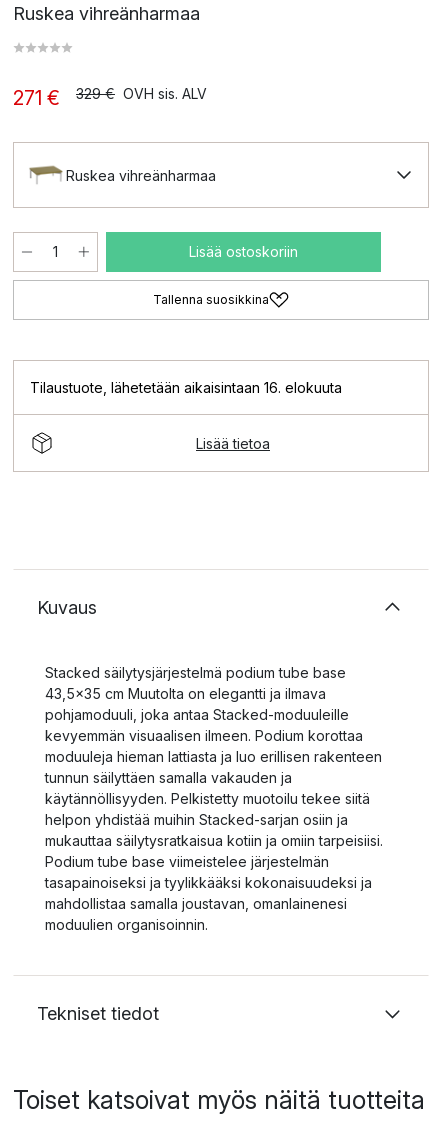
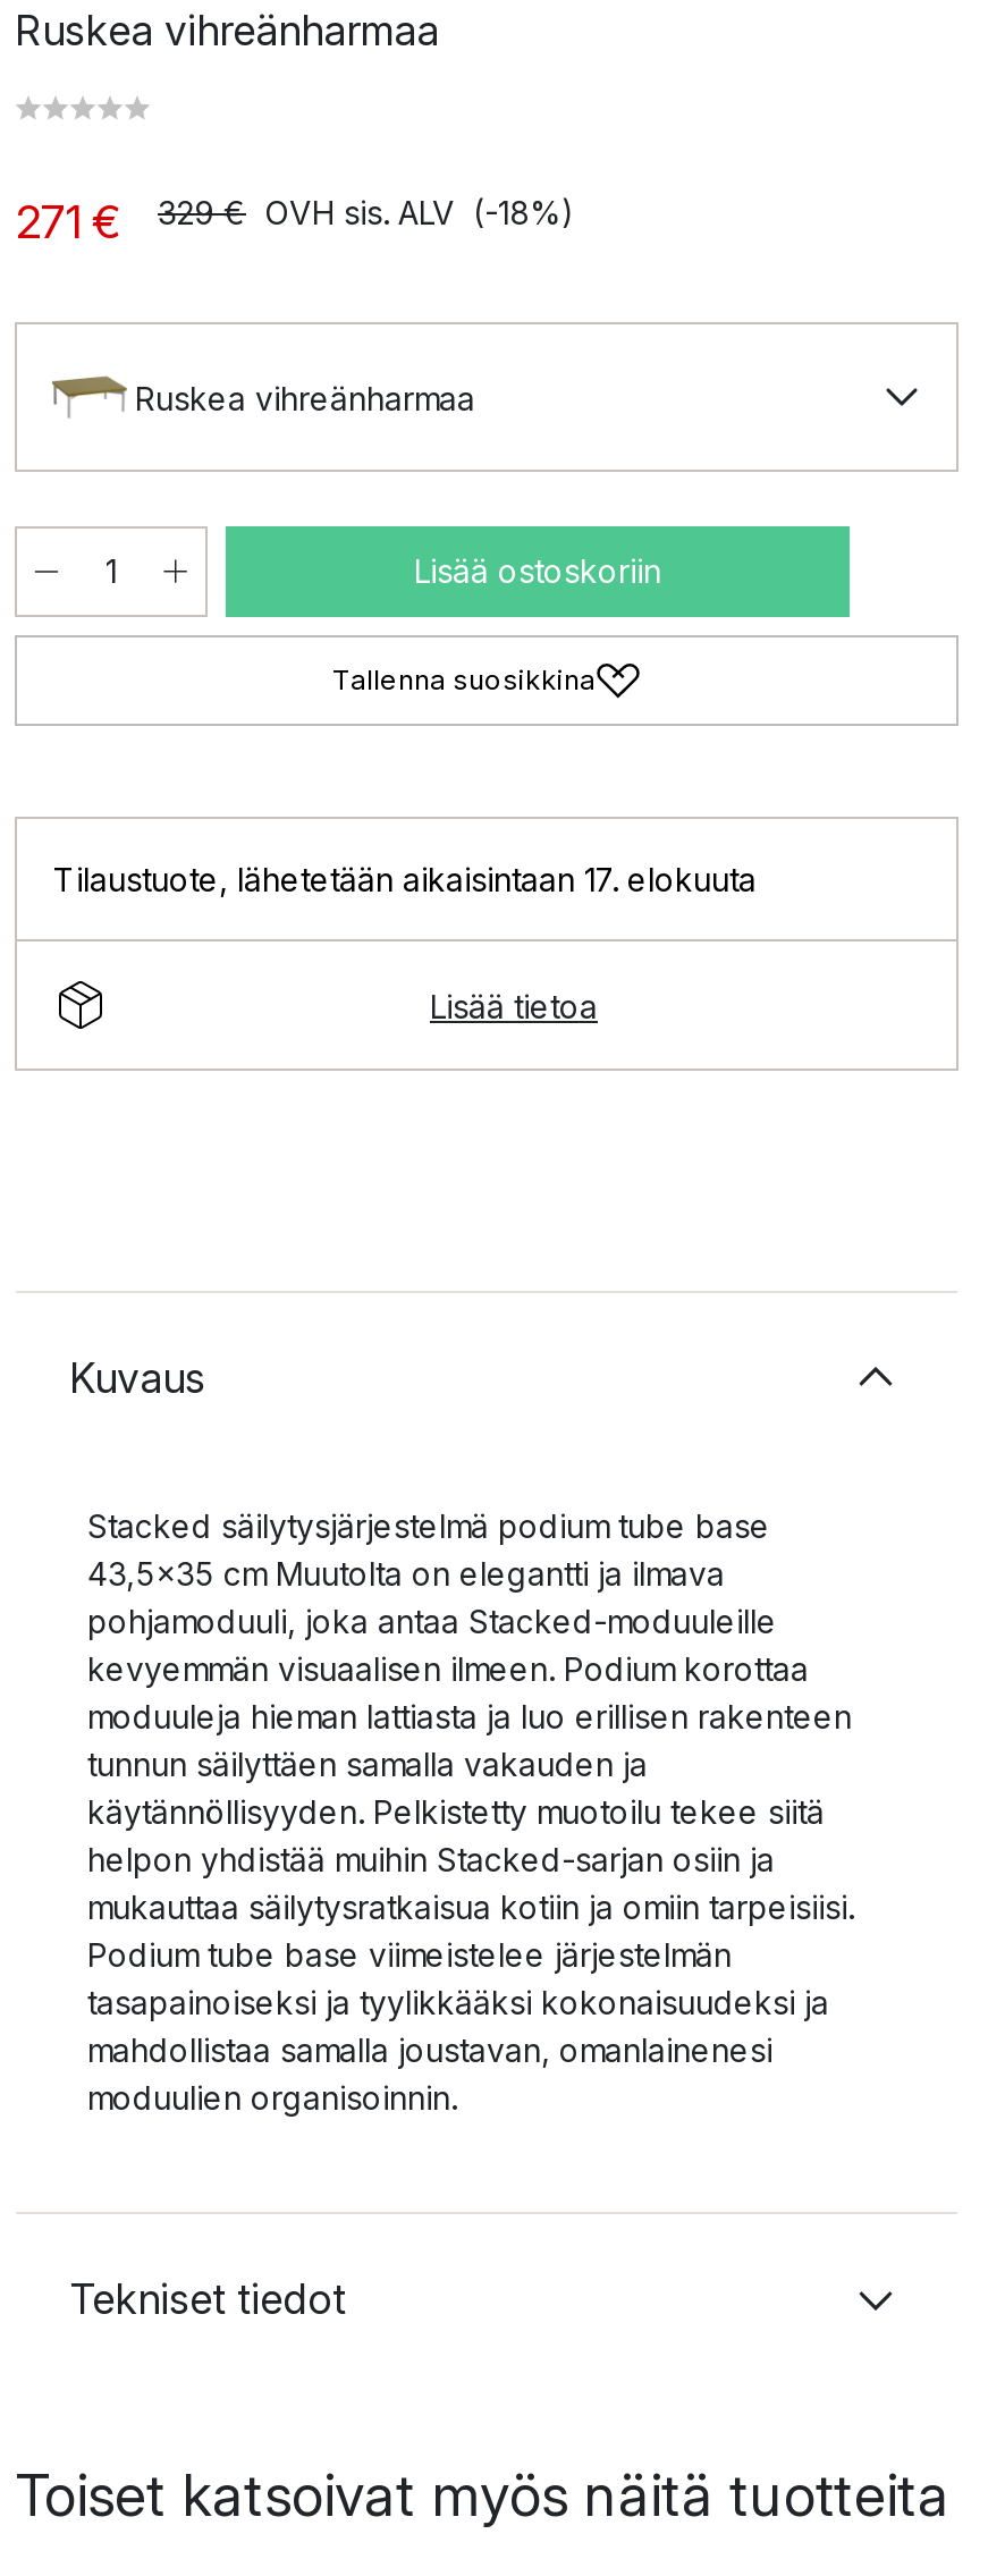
[13,85,207,110] 271 € 329 € OVH sis. ALV -> [15,193,575,250] 271 € 329 € OVH sis. ALV (-18%)
[30,379,342,396] Tilaustuote, lähetetään aikaisintaan 16. elokuuta -> [53,860,757,898] Tilaustuote, lähetetään aikaisintaan 17. elokuuta

